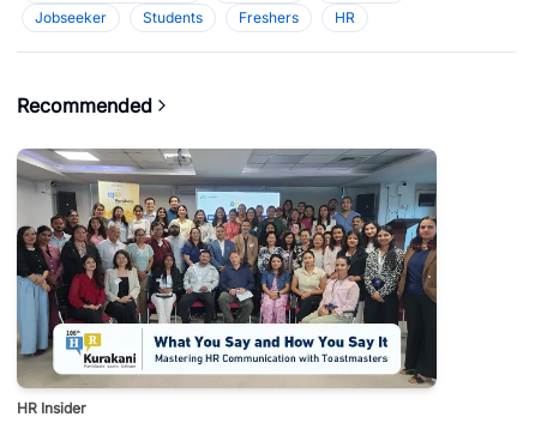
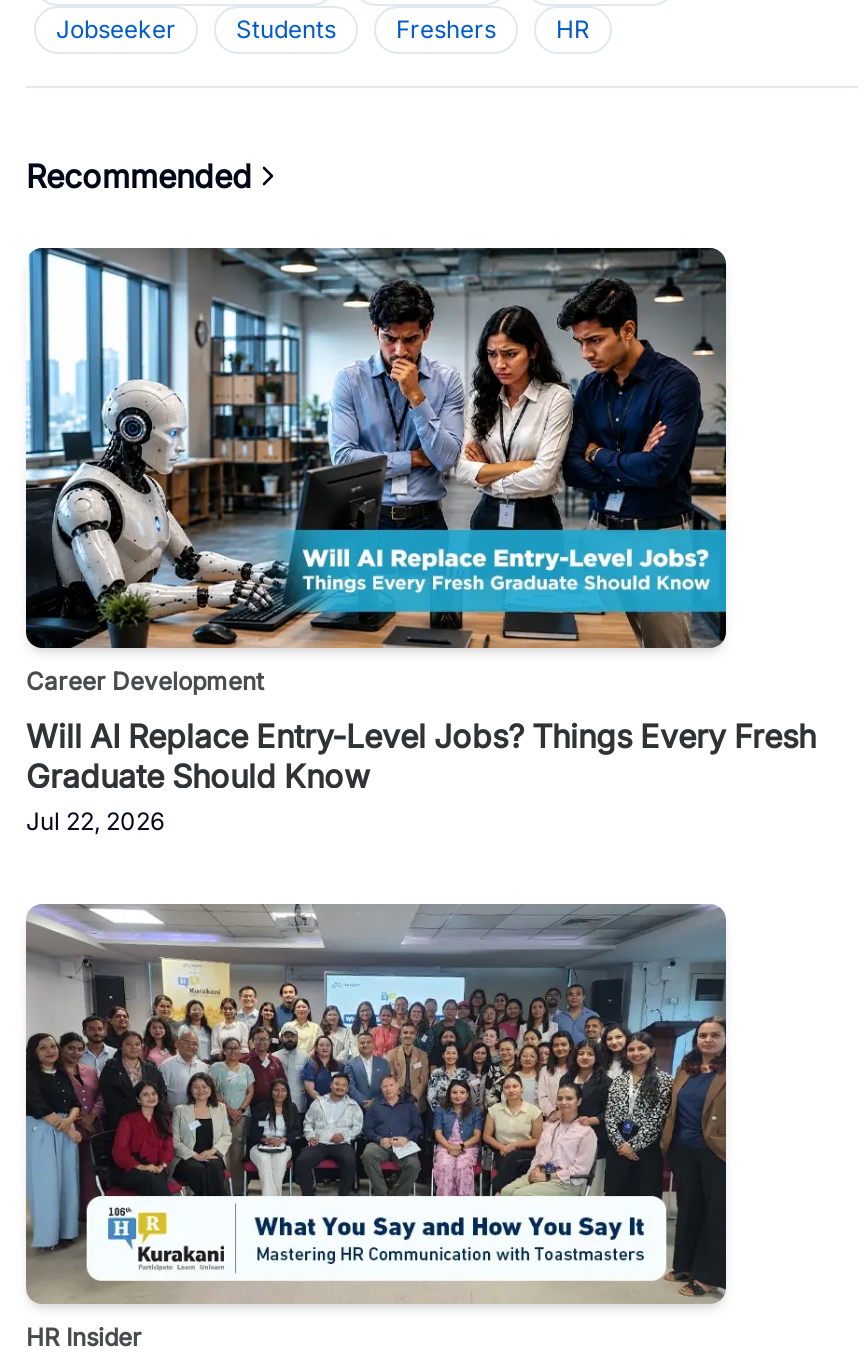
none -> [24,248,816,835] [image] | Career Development | Will AI Replace Entry-Level Jobs? Things Every Fresh | Graduate Should Know | Jul 22, 2026

